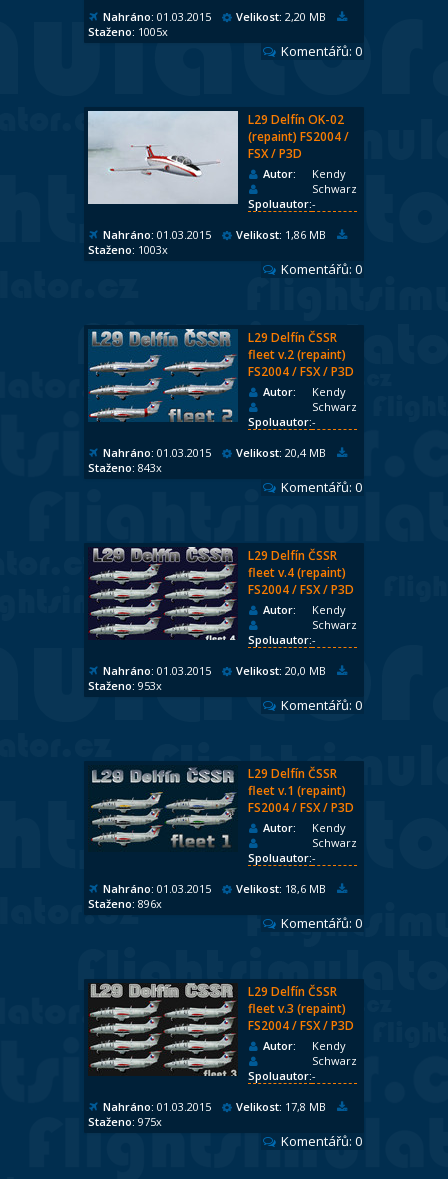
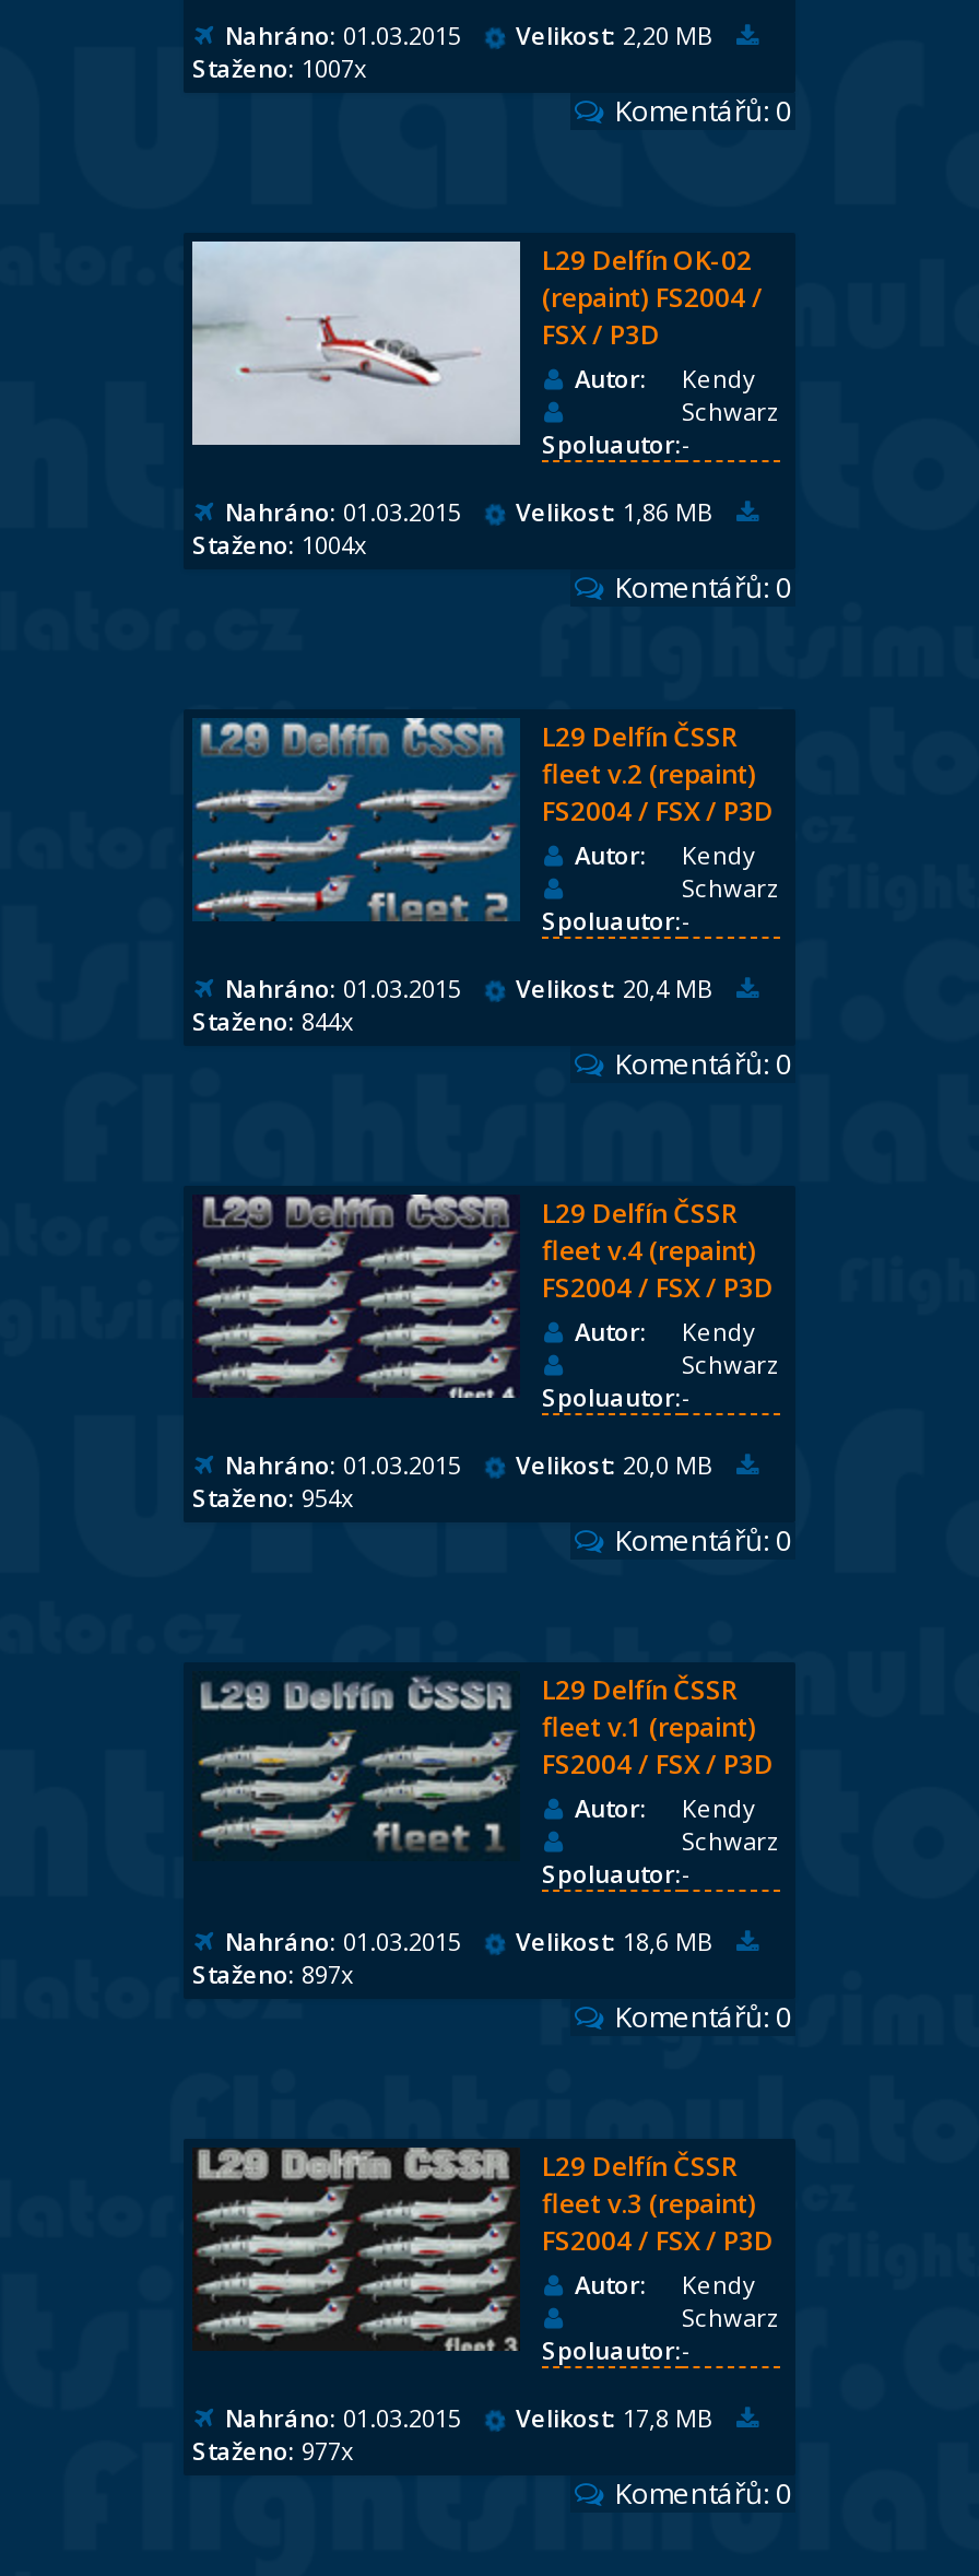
[88,24,168,39] Staženo: 1005x -> [192,51,367,84] Staženo: 1007x
[88,242,168,257] Staženo: 1003x -> [192,527,367,560] Staženo: 1004x
[88,460,162,475] Staženo: 843x -> [192,1004,354,1037] Staženo: 844x
[88,678,162,693] Staženo: 953x -> [192,1480,354,1513] Staženo: 954x
[88,896,162,911] Staženo: 896x -> [192,1957,354,1990] Staženo: 897x
[88,1114,162,1129] Staženo: 975x -> [192,2433,354,2466] Staženo: 977x

